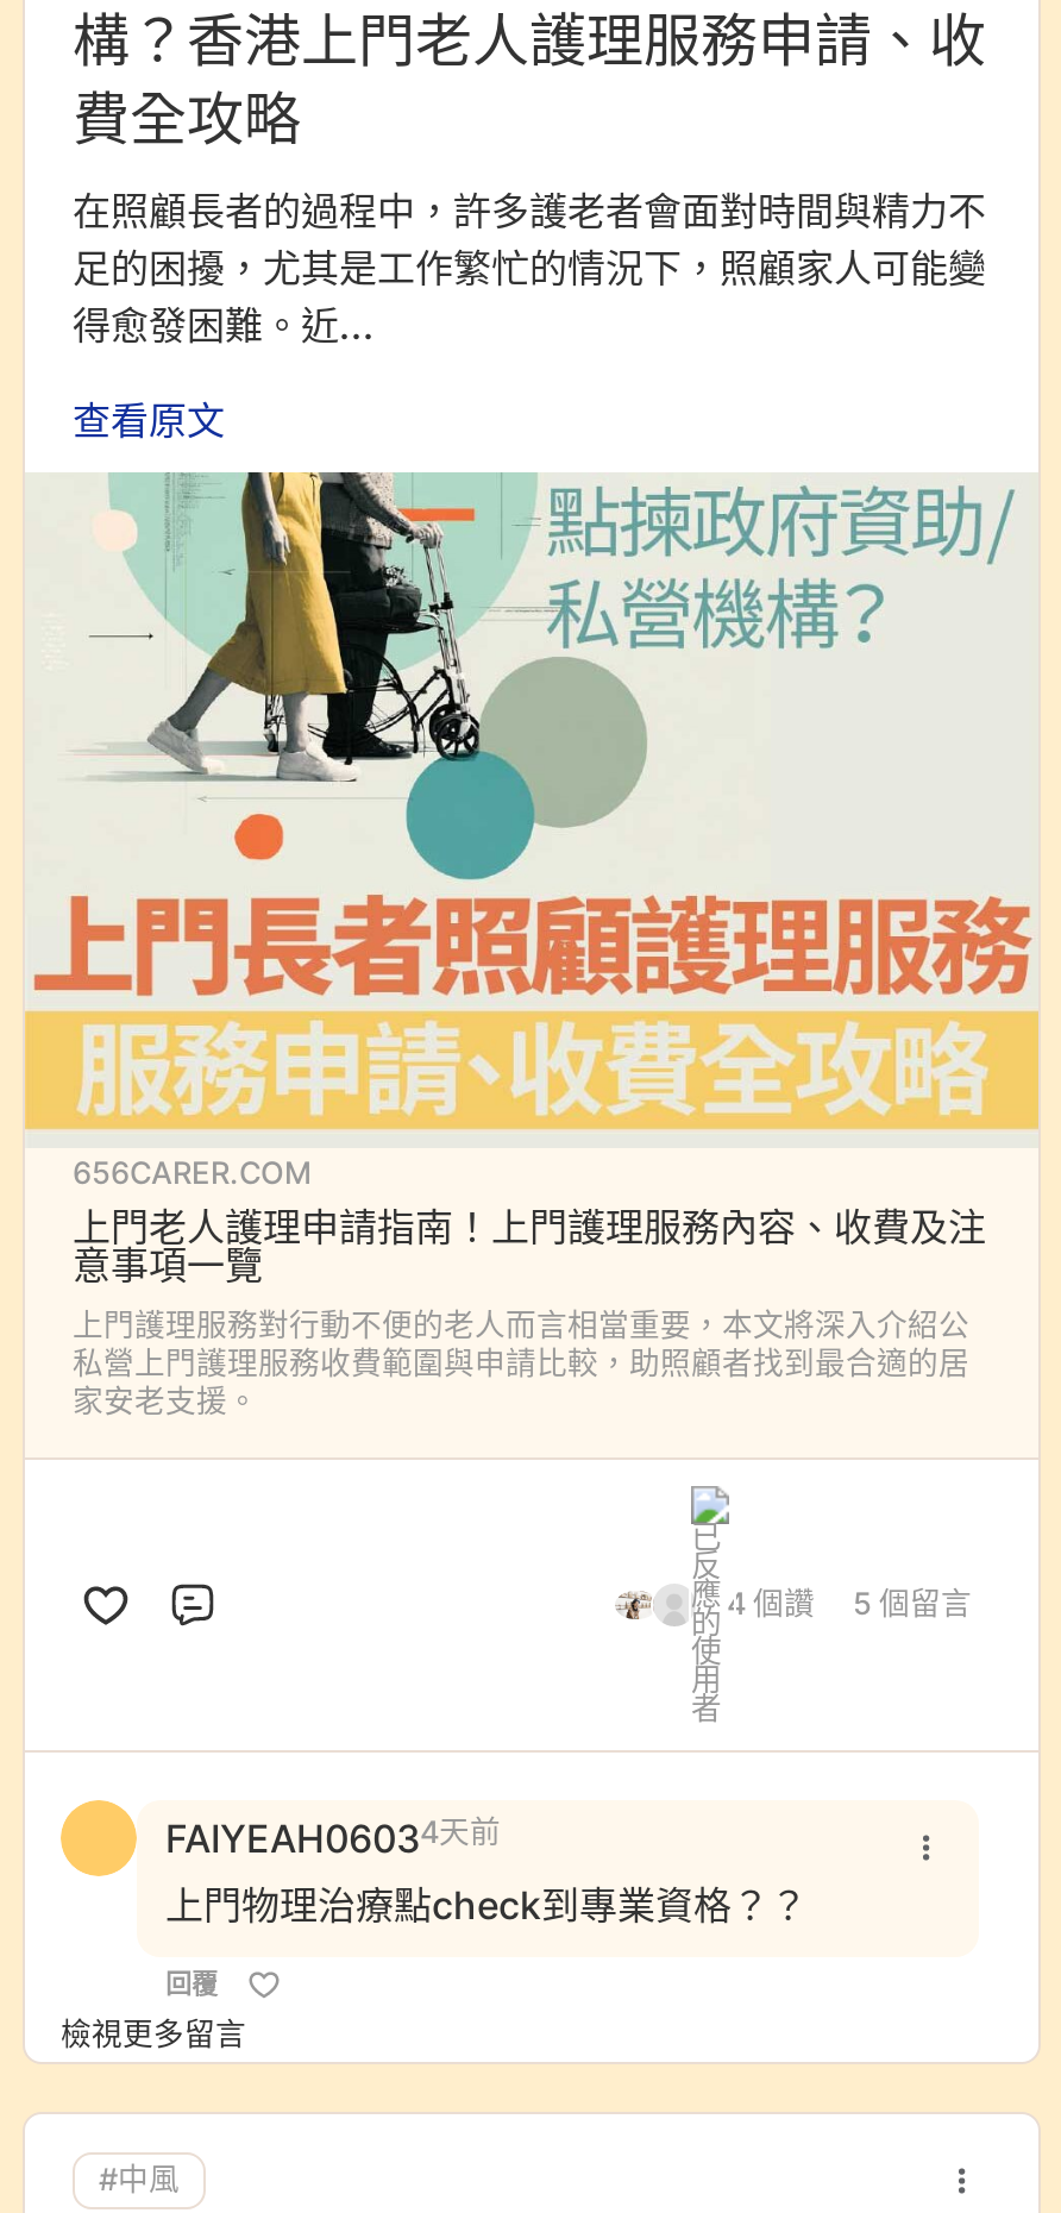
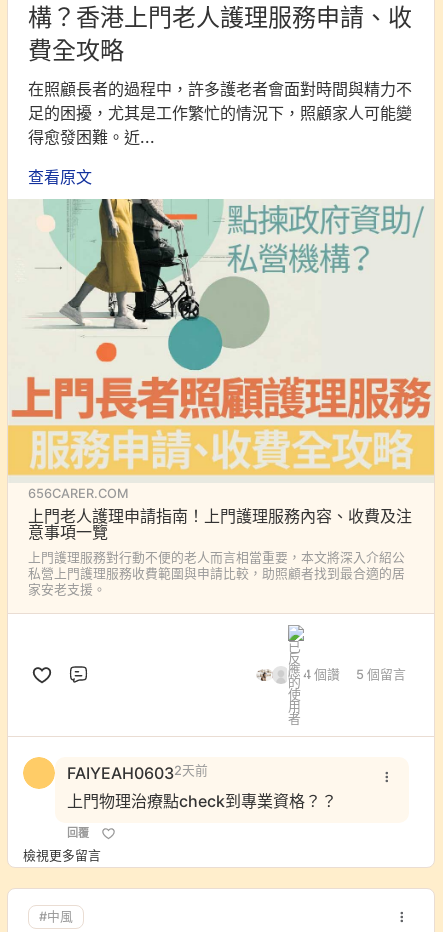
[165,1815,501,1862] FAIYEAH06034天前 -> [67,763,208,783] FAIYEAH06032天前

